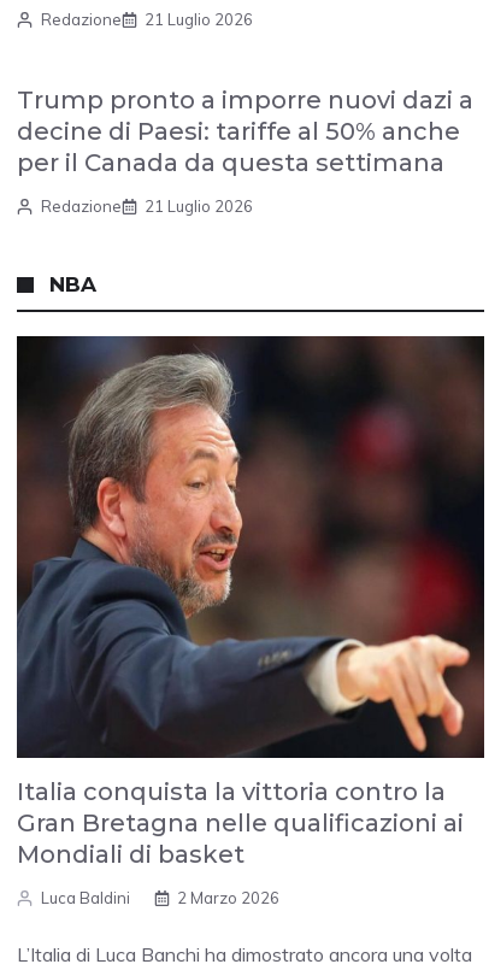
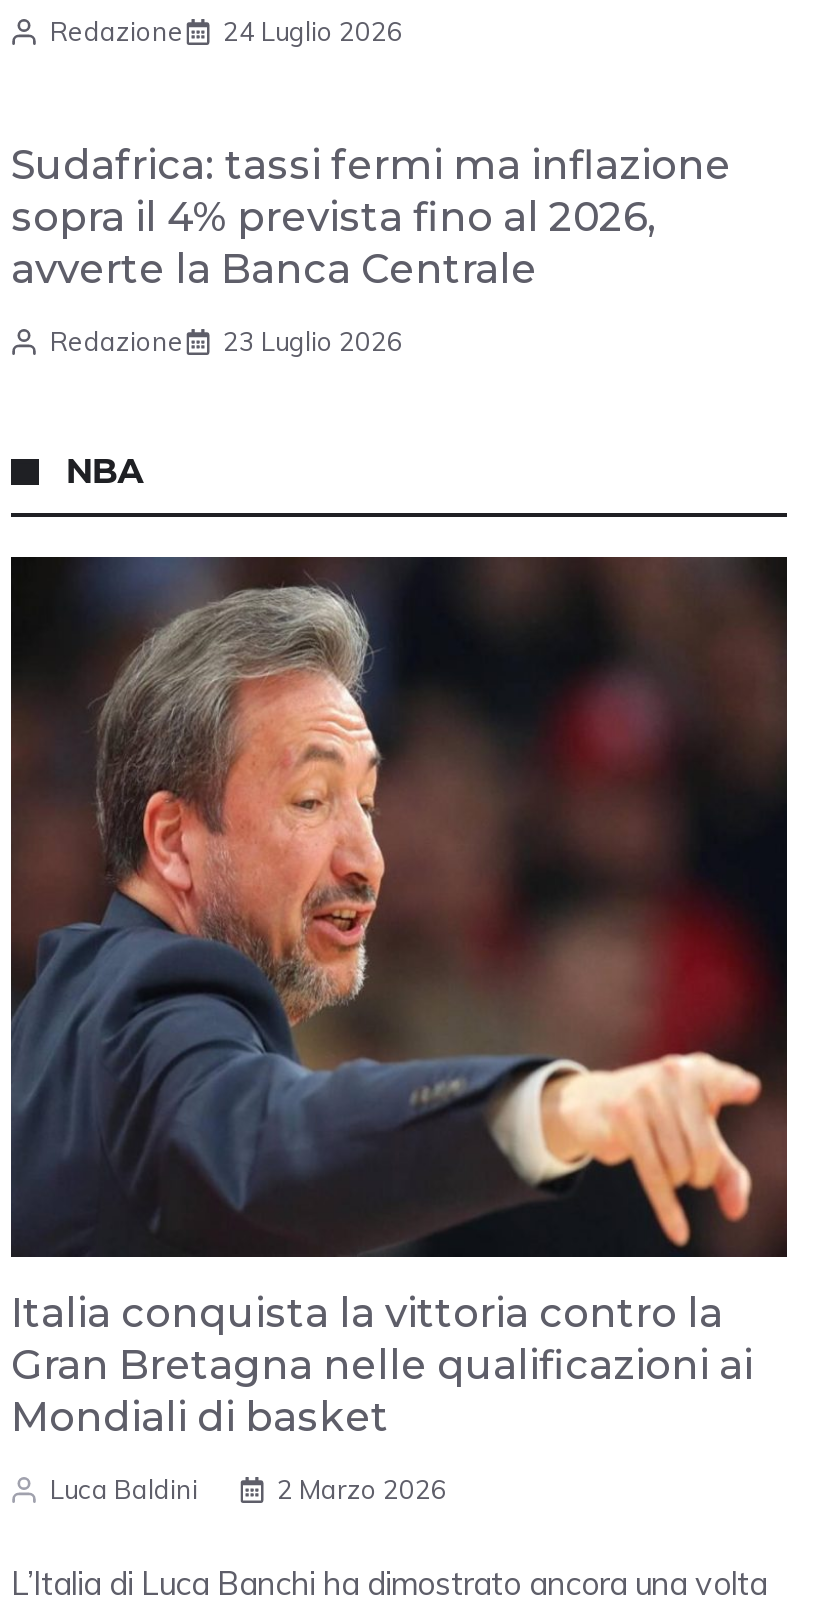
[40,10,253,29] Redazione 21 Luglio 2026 -> [50,16,403,48] Redazione 24 Luglio 2026
[17,86,473,177] Trump pronto a imporre nuovi dazi a | decine di Paesi: tariffe al 50% anche | per il Canada da questa settimana -> [11,142,731,294] Sudafrica: tassi fermi ma inflazione | sopra il 4% prevista fino al 2026, | avverte la Banca Centrale
[40,197,253,216] Redazione 21 Luglio 2026 -> [50,326,403,358] Redazione 23 Luglio 2026

